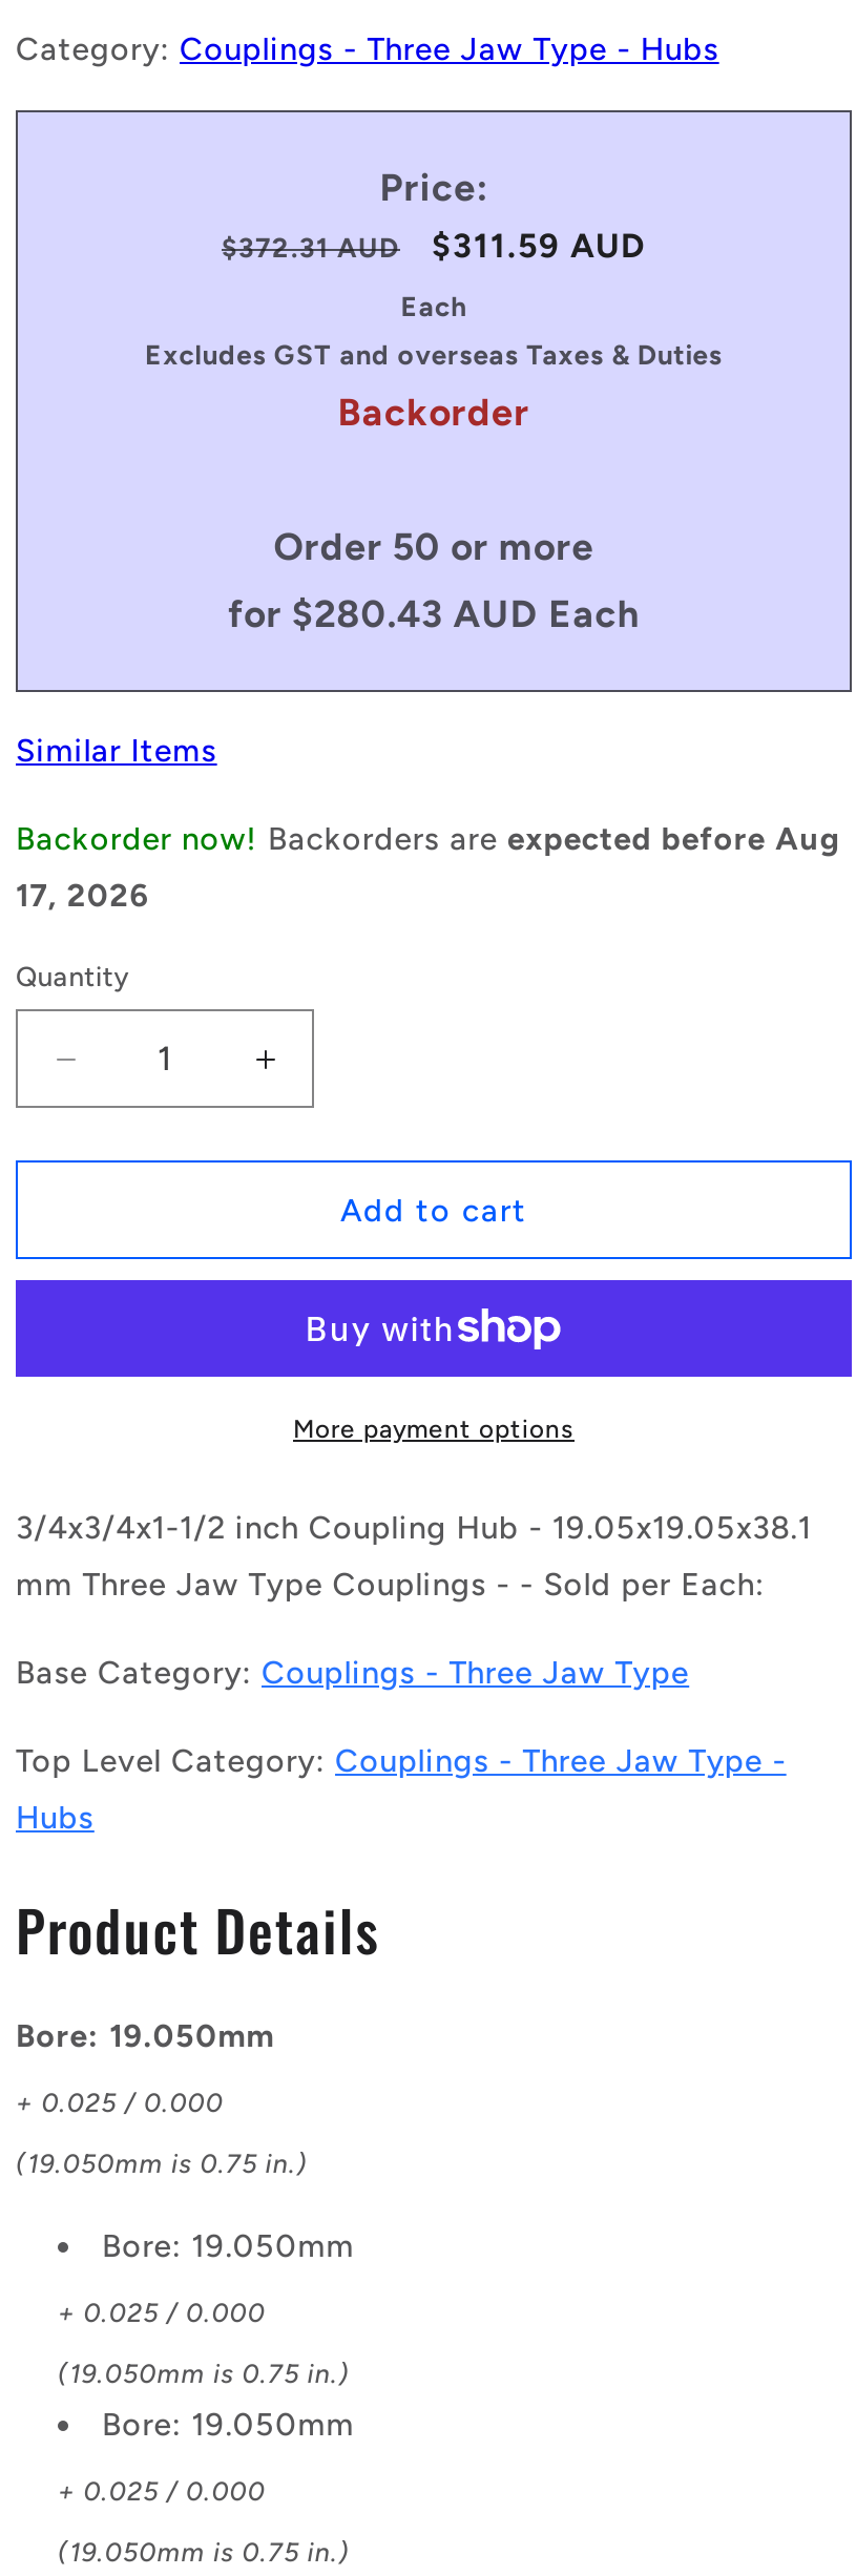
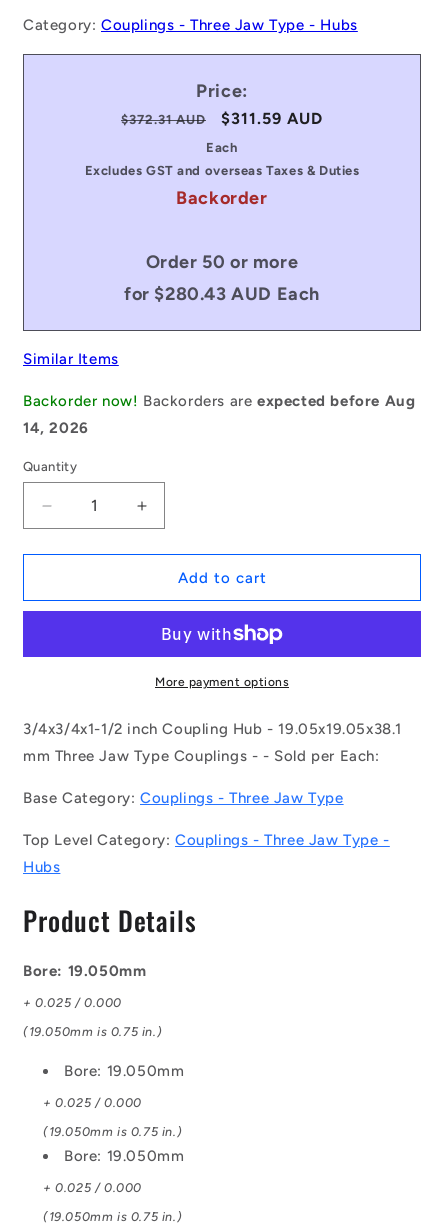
[16,878,150,916] 17, 2026 -> [23,419,89,437] 14, 2026

